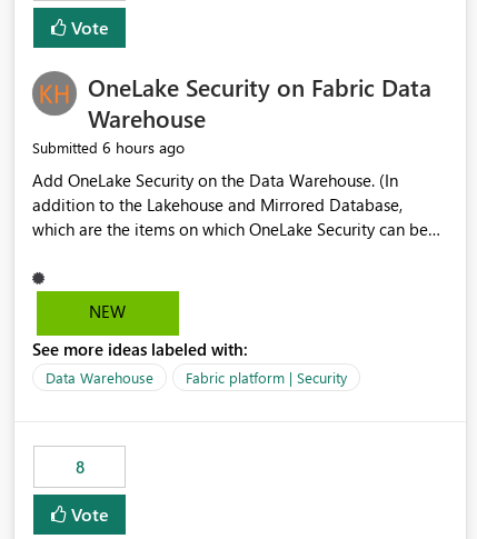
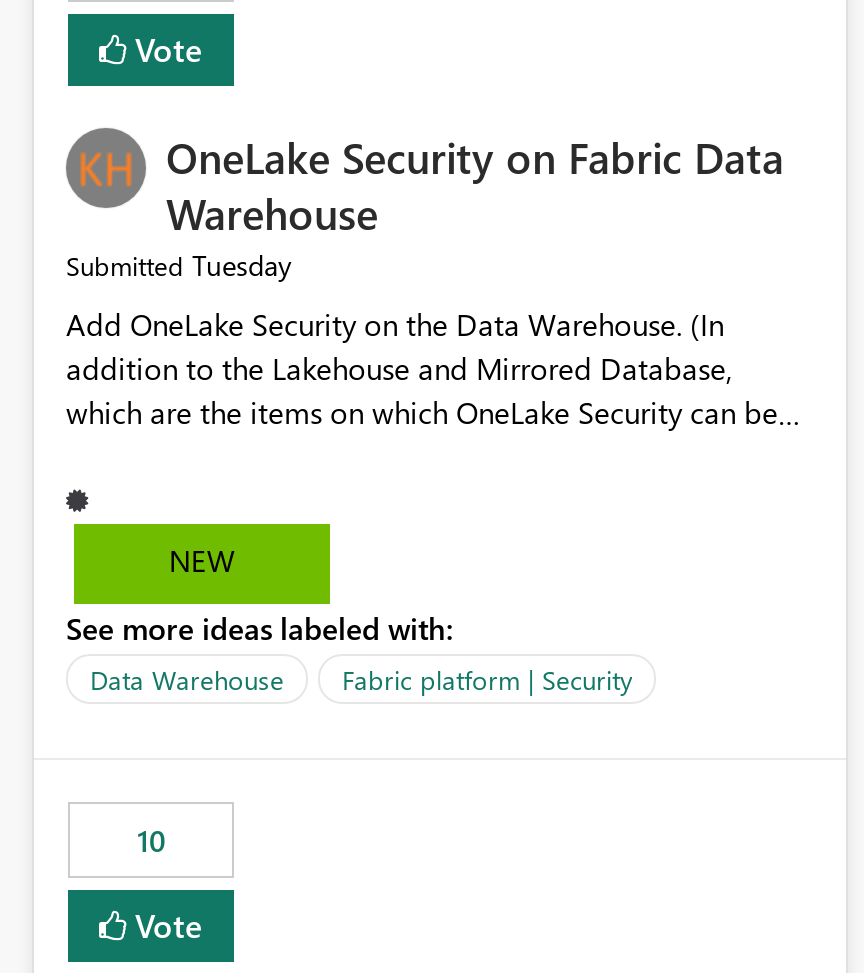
[32,137,185,158] Submitted 6 hours ago -> [66,247,292,285] Submitted Tuesday
[75,456,84,478] 8 -> [137,821,165,861] 10

